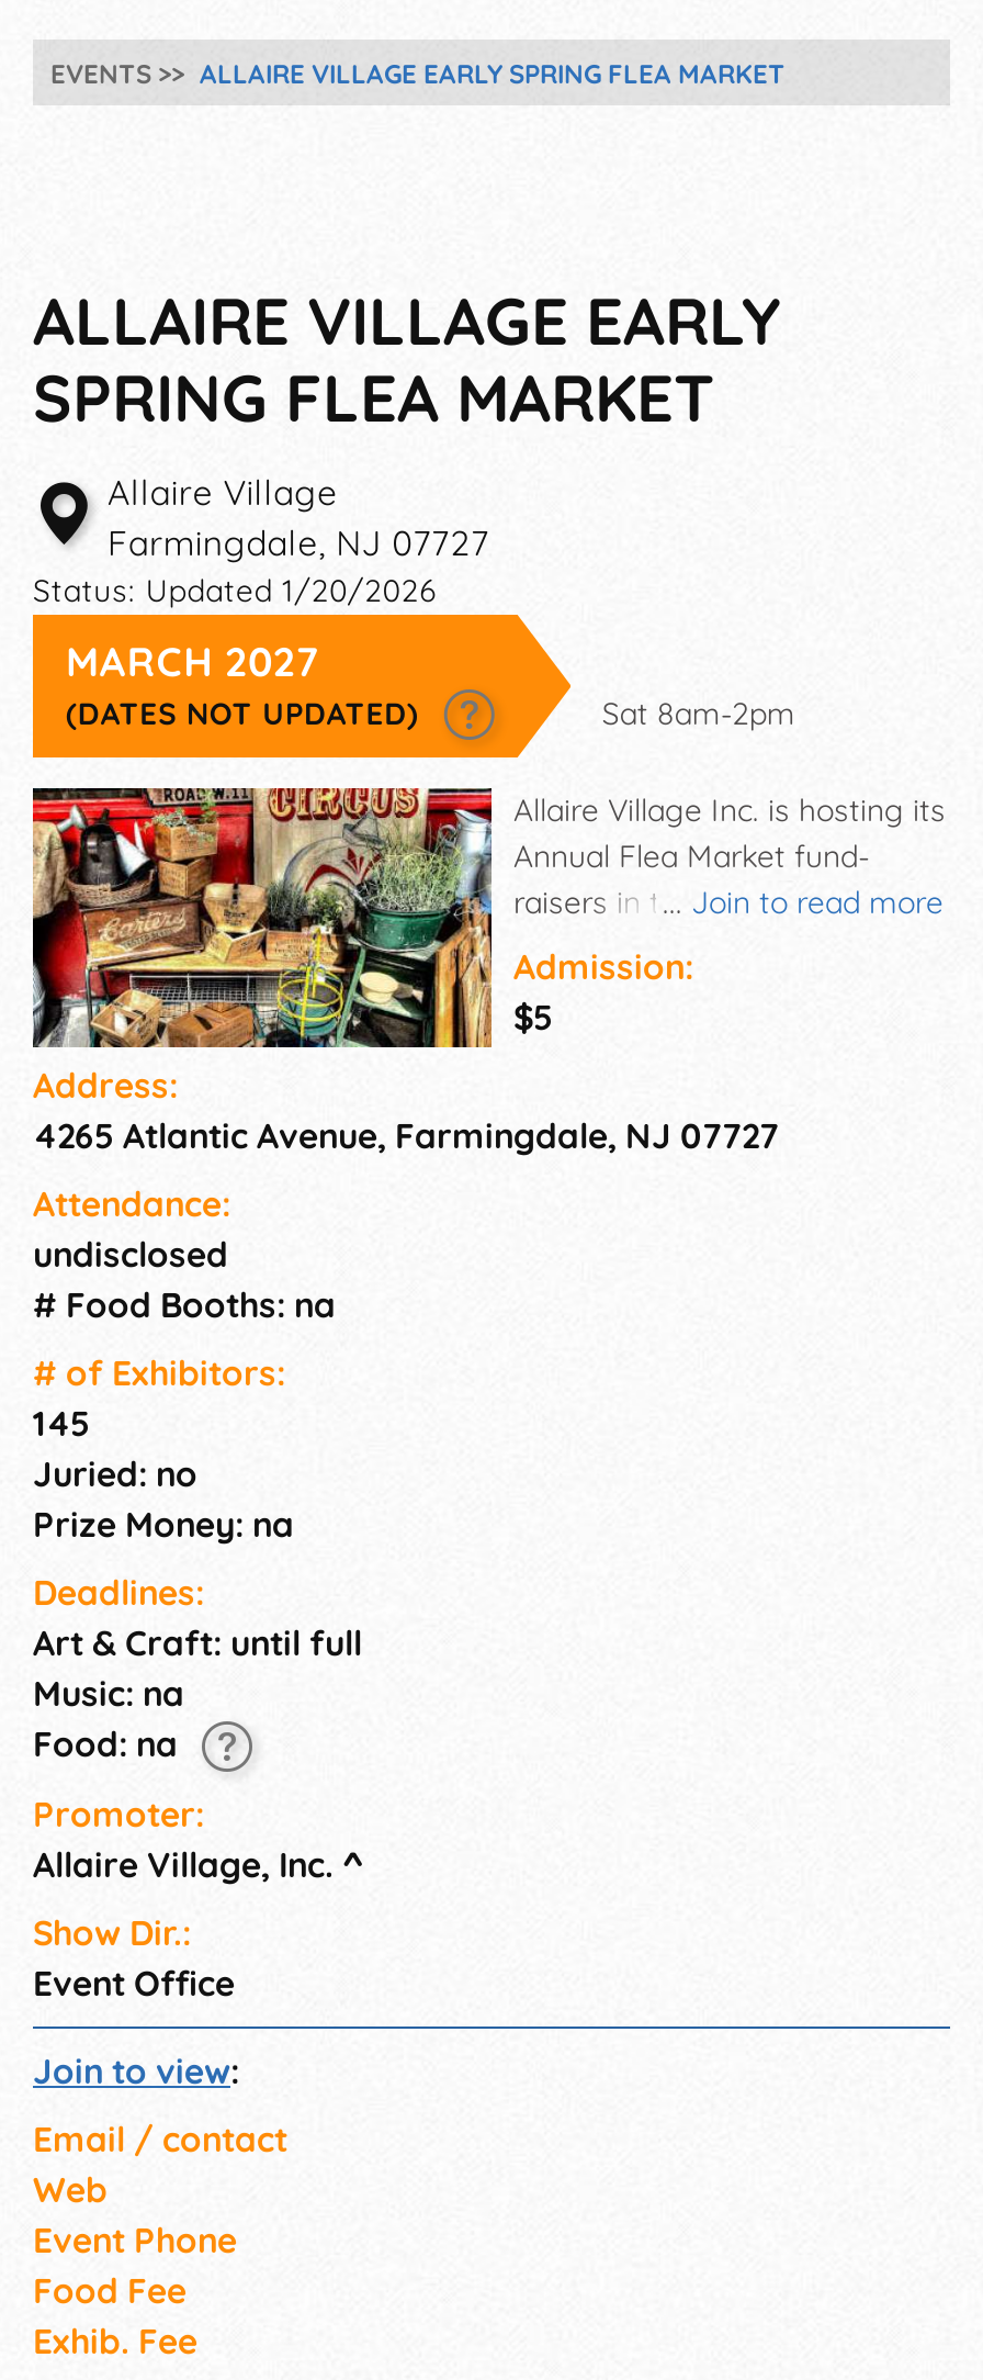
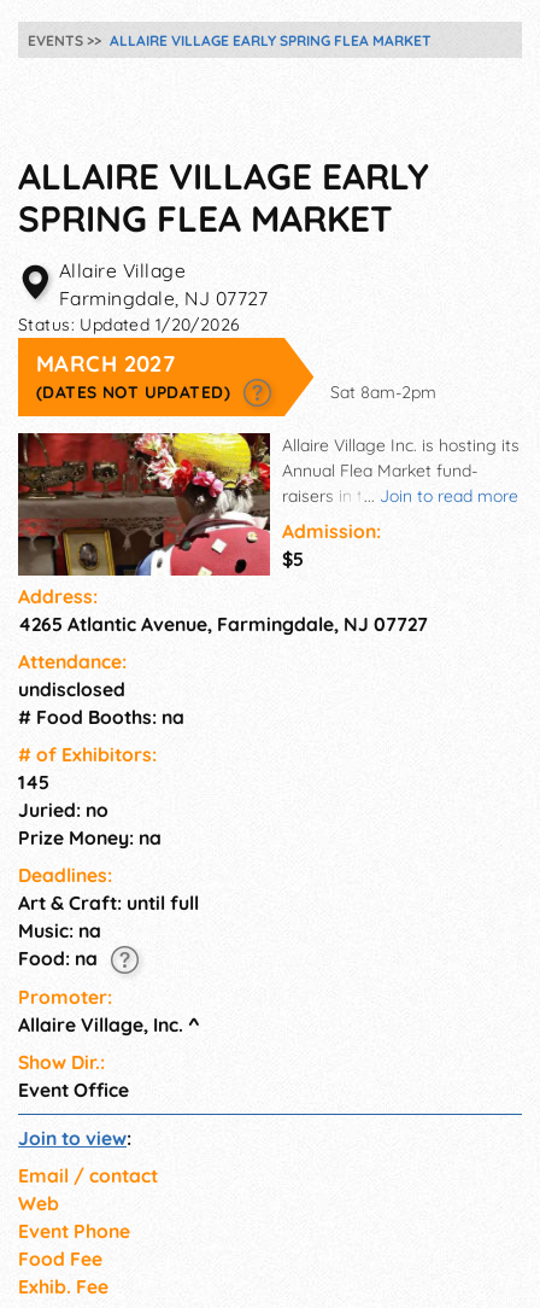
[31,786,494,1049] [image] -> [17,432,271,577] [image]

